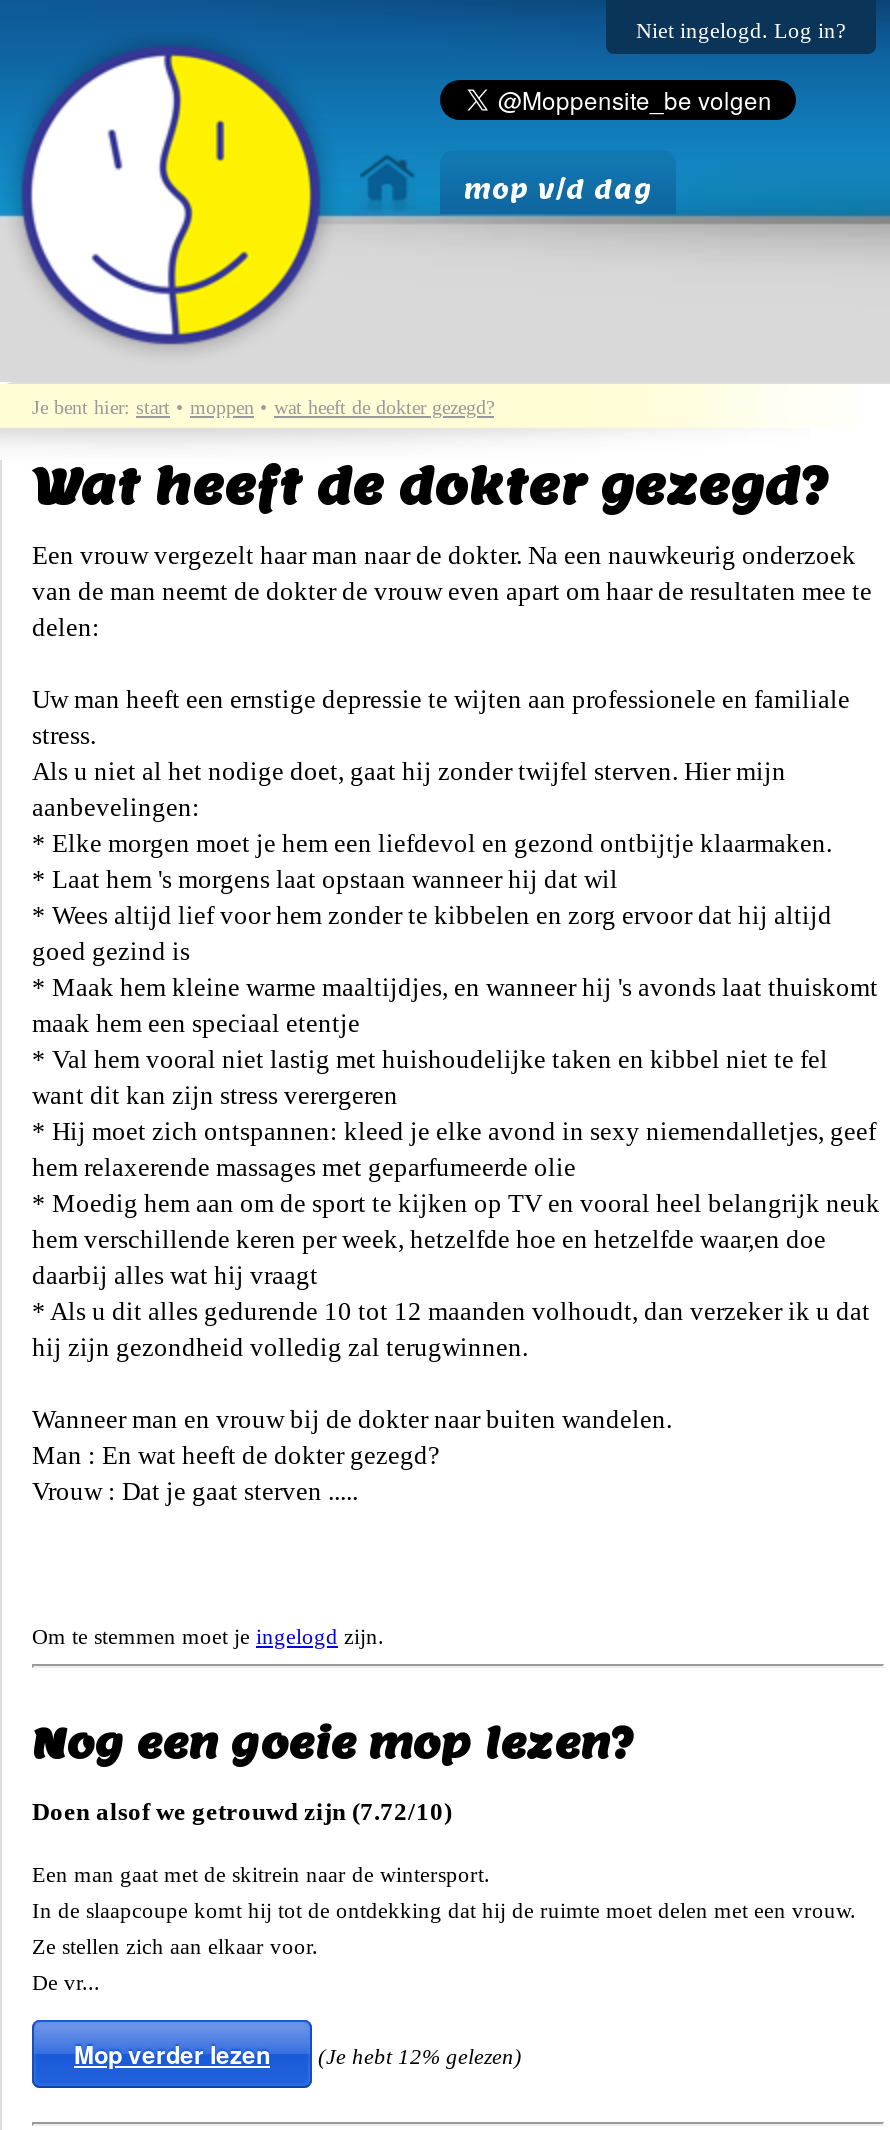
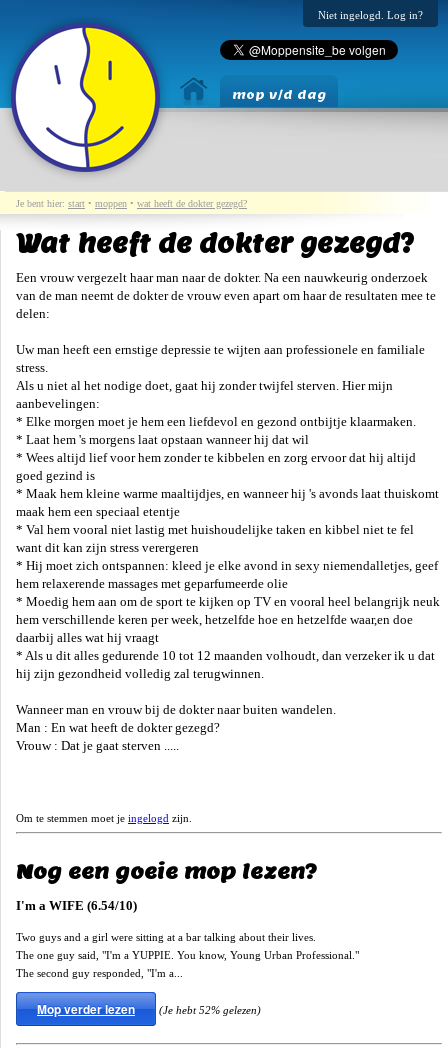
[32,1799,856,1994] Doen alsof we getrouwd zijn (7.72/10) | Een man gaat met de skitrein naar de wintersport. | In de slaapcoupe komt hij tot de ontdekking dat hij de ruimte moet delen met een vrouw. | Ze stellen zich aan elkaar voor. | De vr... -> [16,899,359,979] I'm a WIFE (6.54/10) | Two guys and a girl were sitting at a bar talking about their lives. | The one guy said, "I'm a YUPPIE. You know, Young Urban Professional." | The second guy responded, "I'm a...
[318,2044,522,2068] (Je hebt 12% gelezen) -> [159,1004,261,1016] (Je hebt 52% gelezen)

